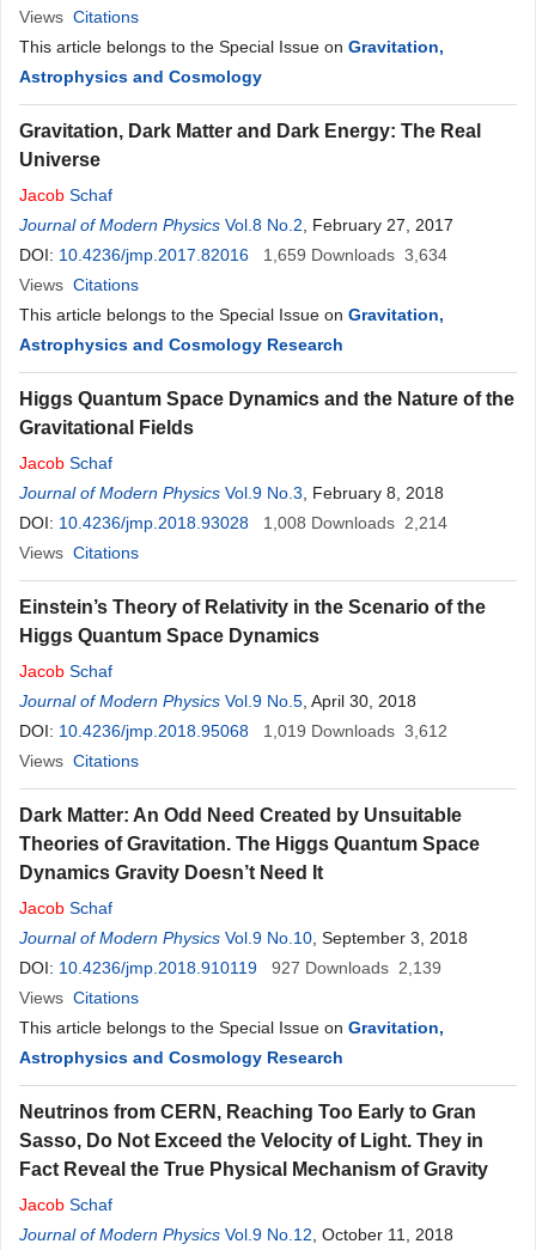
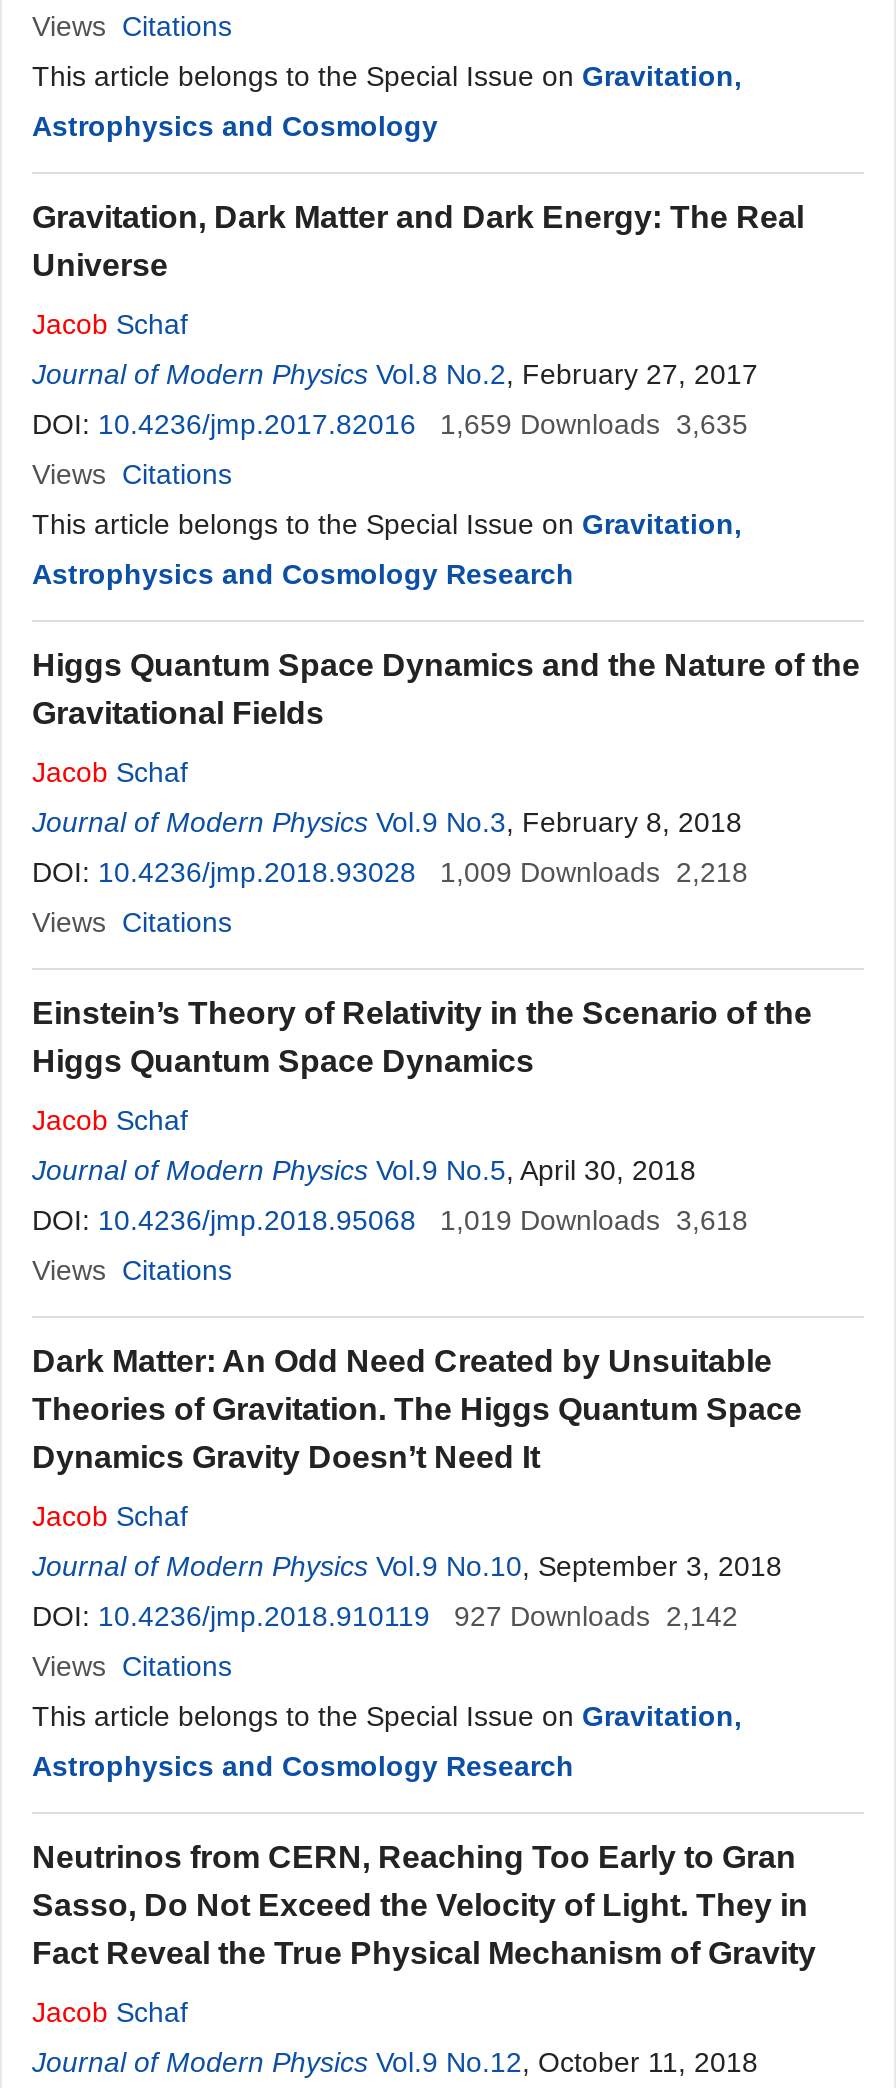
[19,245,447,264] DOI: 10.4236/jmp.2017.82016 1,659 Downloads 3,634 -> [32,408,748,440] DOI: 10.4236/jmp.2017.82016 1,659 Downloads 3,635
[19,513,447,532] DOI: 10.4236/jmp.2018.93028 1,008 Downloads 2,214 -> [32,856,748,888] DOI: 10.4236/jmp.2018.93028 1,009 Downloads 2,218
[19,721,447,740] DOI: 10.4236/jmp.2018.95068 1,019 Downloads 3,612 -> [32,1204,748,1236] DOI: 10.4236/jmp.2018.95068 1,019 Downloads 3,618
[19,958,441,977] DOI: 10.4236/jmp.2018.910119 927 Downloads 2,139 -> [32,1600,738,1632] DOI: 10.4236/jmp.2018.910119 927 Downloads 2,142

